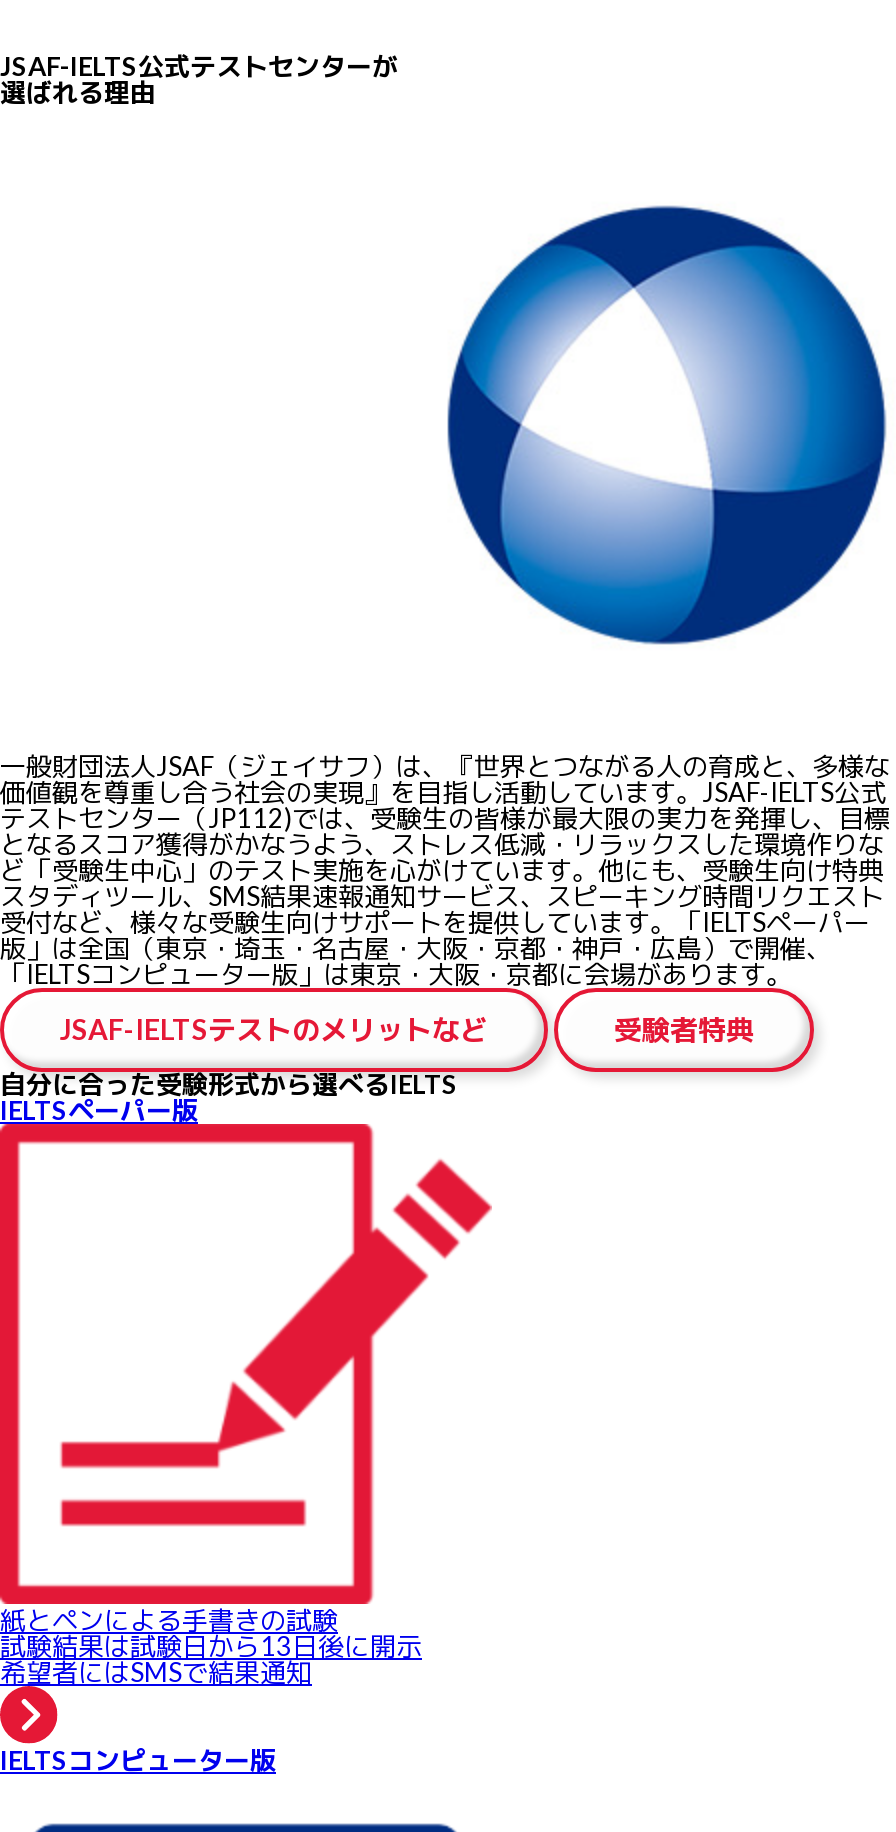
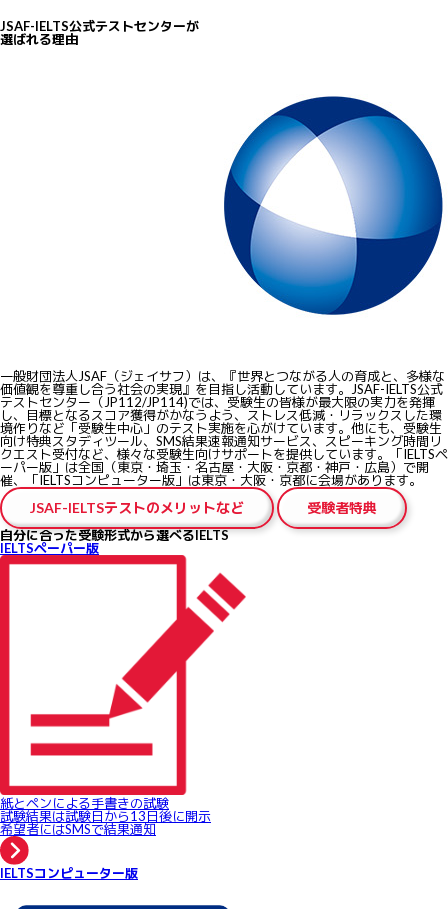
[0,802,890,990] テストセンター（JP112)では、受験生の皆様が最大限の実力を発揮し、目標 | となるスコア獲得がかなうよう、ストレス低減・リラックスした環境作りな | ど「受験生中心」のテスト実施を心がけています。他にも、受験生向け特典 | スタディツール、SMS結果速報通知サービス、スピーキング時間リクエスト | 受付など、様々な受験生向けサポートを提供しています。「IELTSペーパー | 版」は全国（東京・埼玉・名古屋・大阪・京都・神戸・広島）で開催、 | 「IELTSコンピューター版」は東京・大阪・京都に会場があります。 -> [0,394,448,488] テストセンター（JP112/JP114)では、受験生の皆様が最大限の実力を発揮 | し、目標となるスコア獲得がかなうよう、ストレス低減・リラックスした環 | 境作りなど「受験生中心」のテスト実施を心がけています。他にも、受験生 | 向け特典スタディツール、SMS結果速報通知サービス、スピーキング時間リ | クエスト受付など、様々な受験生向けサポートを提供しています。「IELTSペ | ーパー版」は全国（東京・埼玉・名古屋・大阪・京都・神戸・広島）で開 | 催、「IELTSコンピューター版」は東京・大阪・京都に会場があります。

